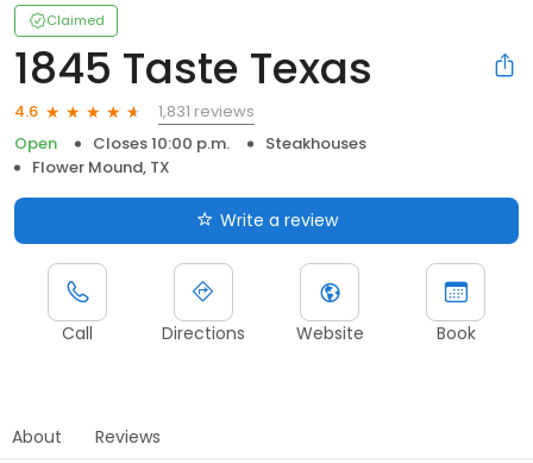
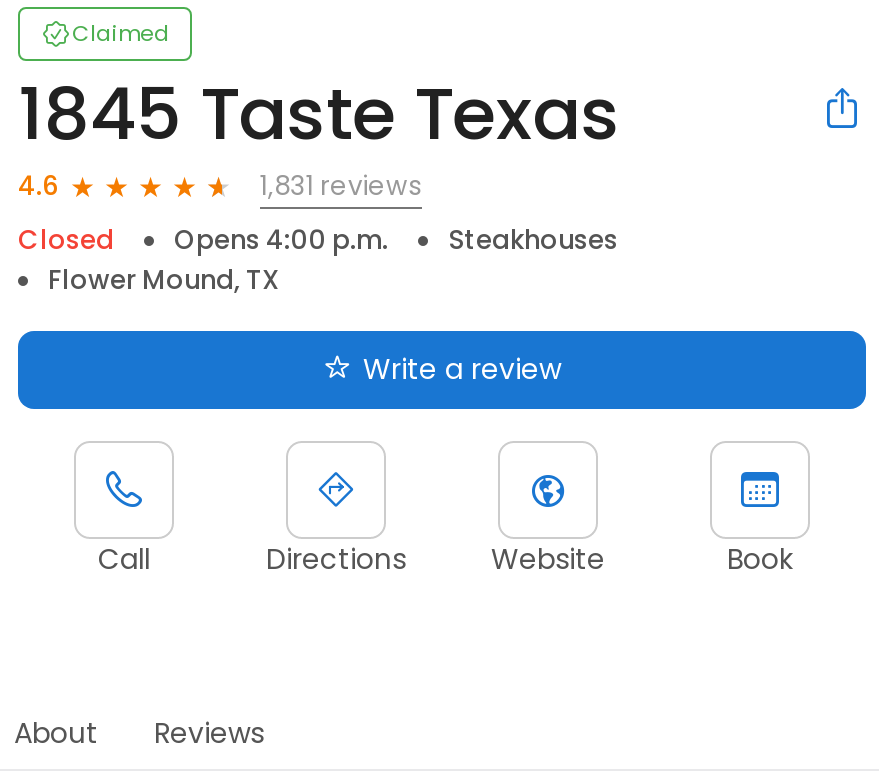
[14,132,230,155] Open | Closes 10:00 p.m. -> [18,221,388,259] Closed | Opens 4:00 p.m.

